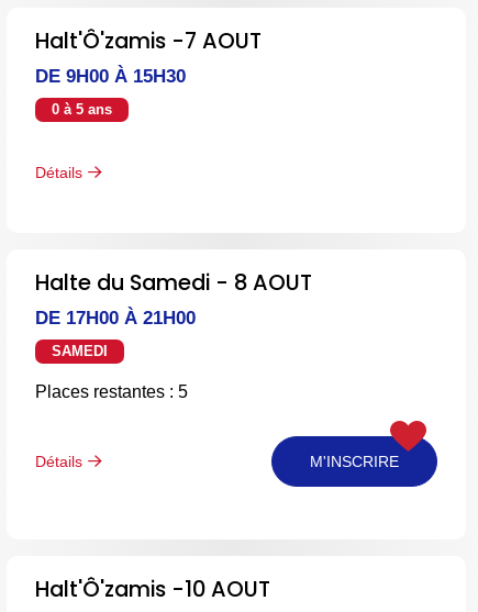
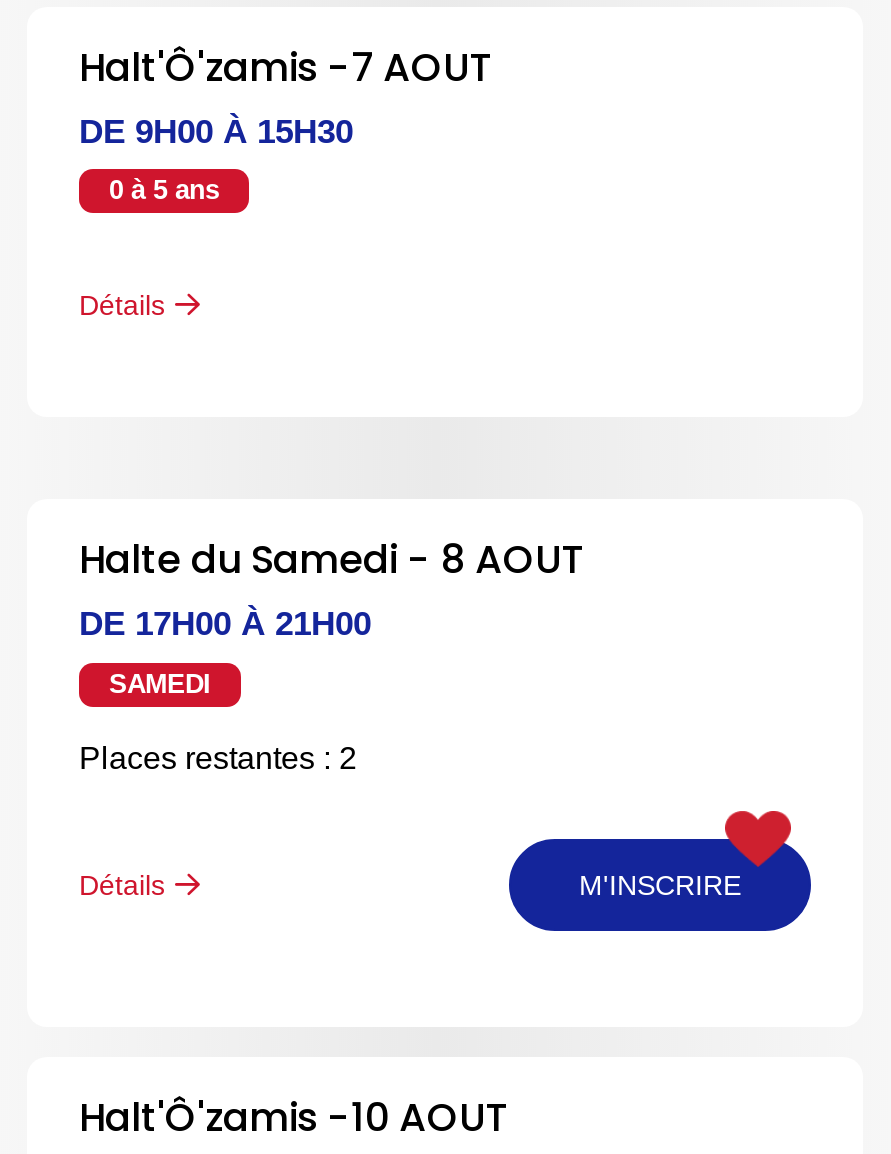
[35,383,188,401] Places restantes : 5 -> [79,741,357,775] Places restantes : 2

